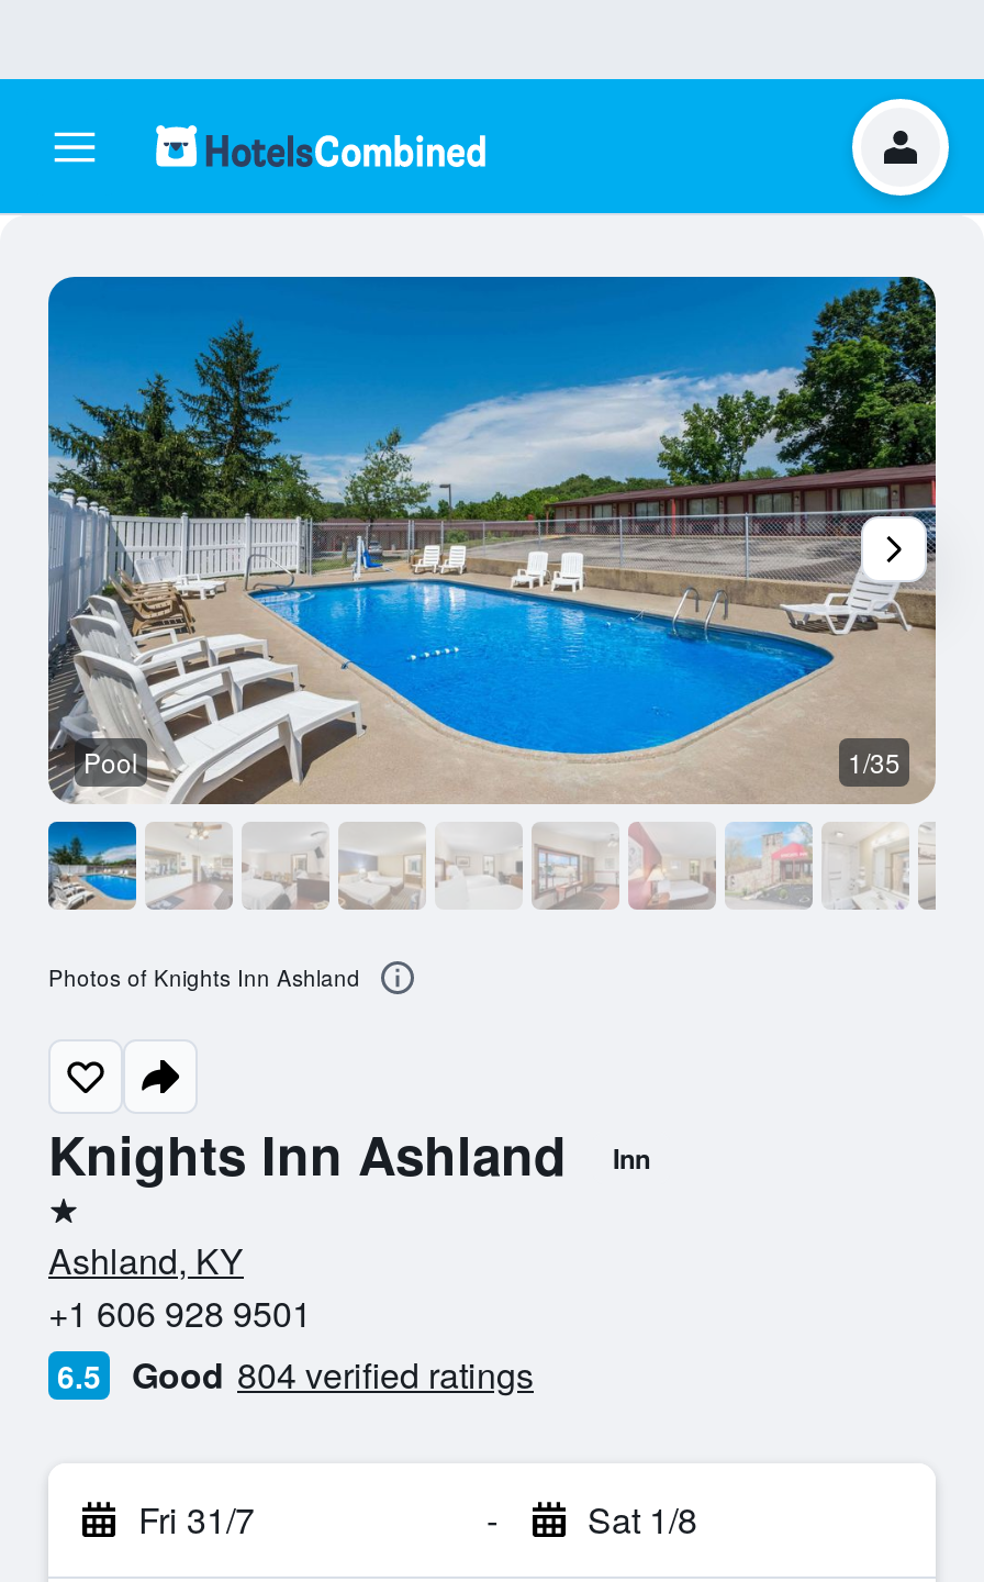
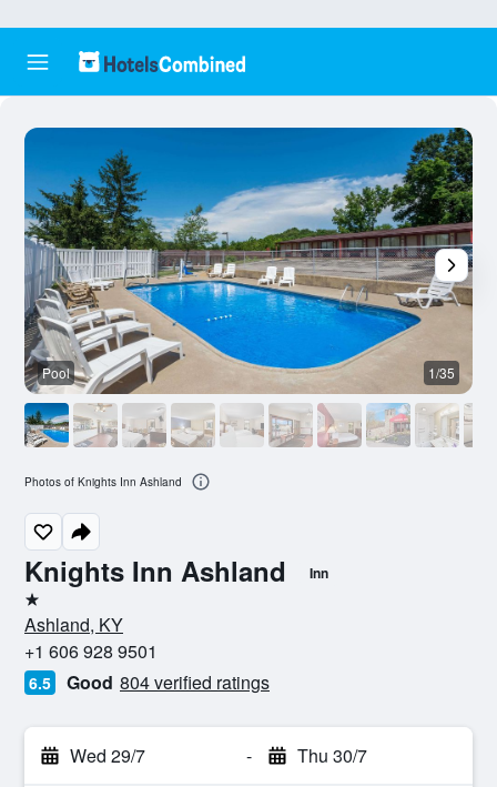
[850,97,951,198] [image] -> none
[138,1494,255,1545] Fri 31/7 -> [70,743,145,768] Wed 29/7
[588,1494,697,1545] Sat 1/8 -> [297,743,367,768] Thu 30/7

